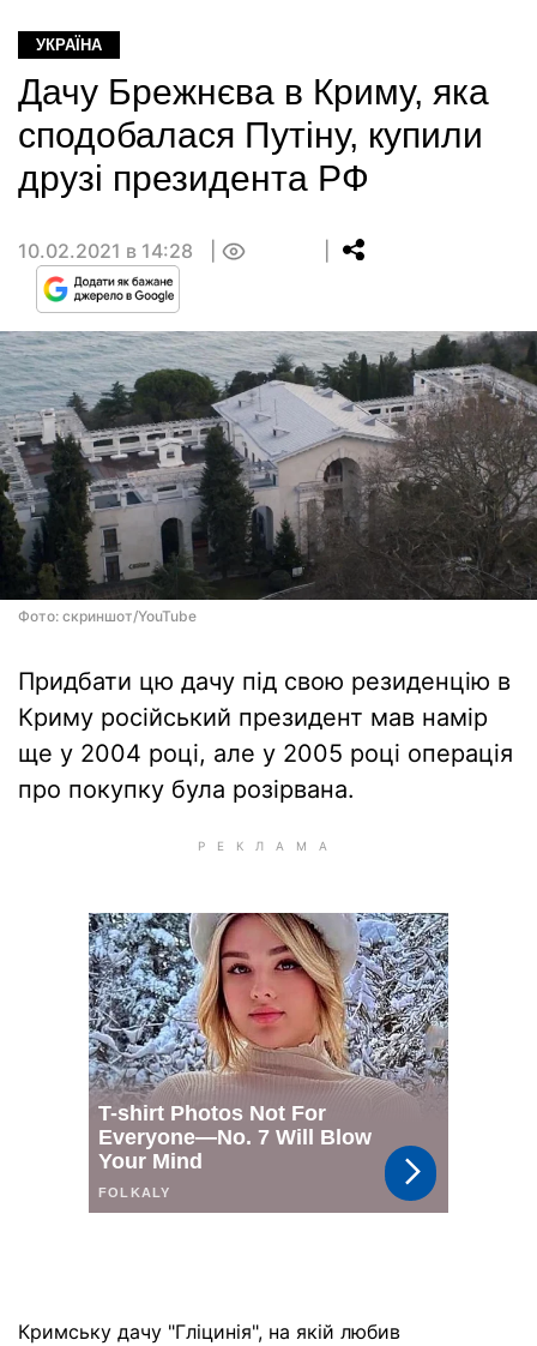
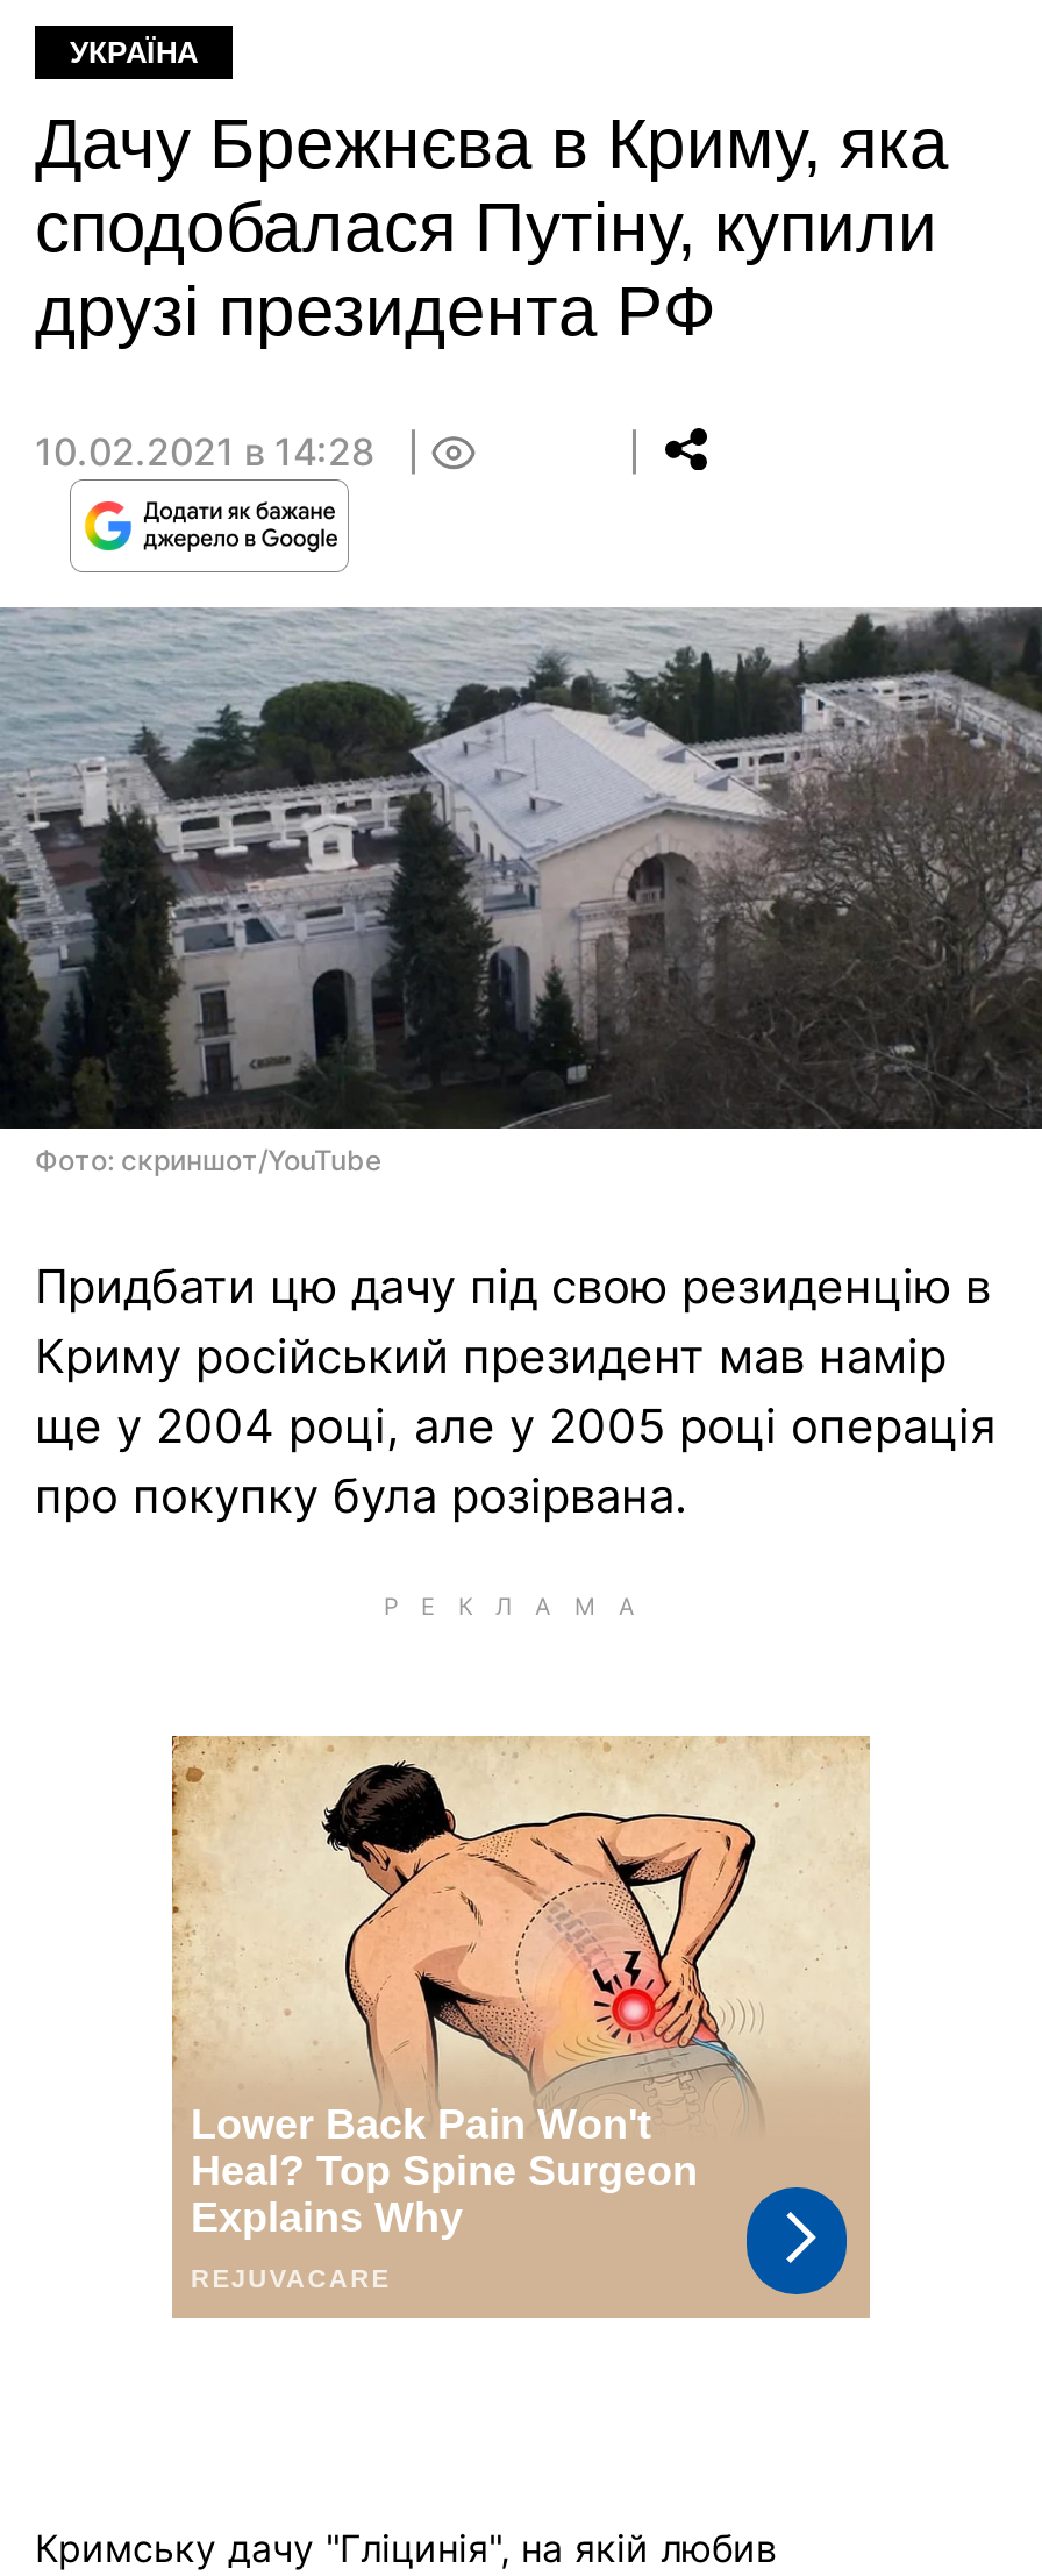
[88,912,449,1213] [image] -> [170,1734,870,2318] [image]

